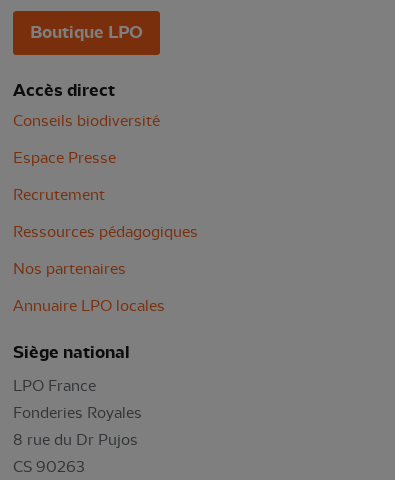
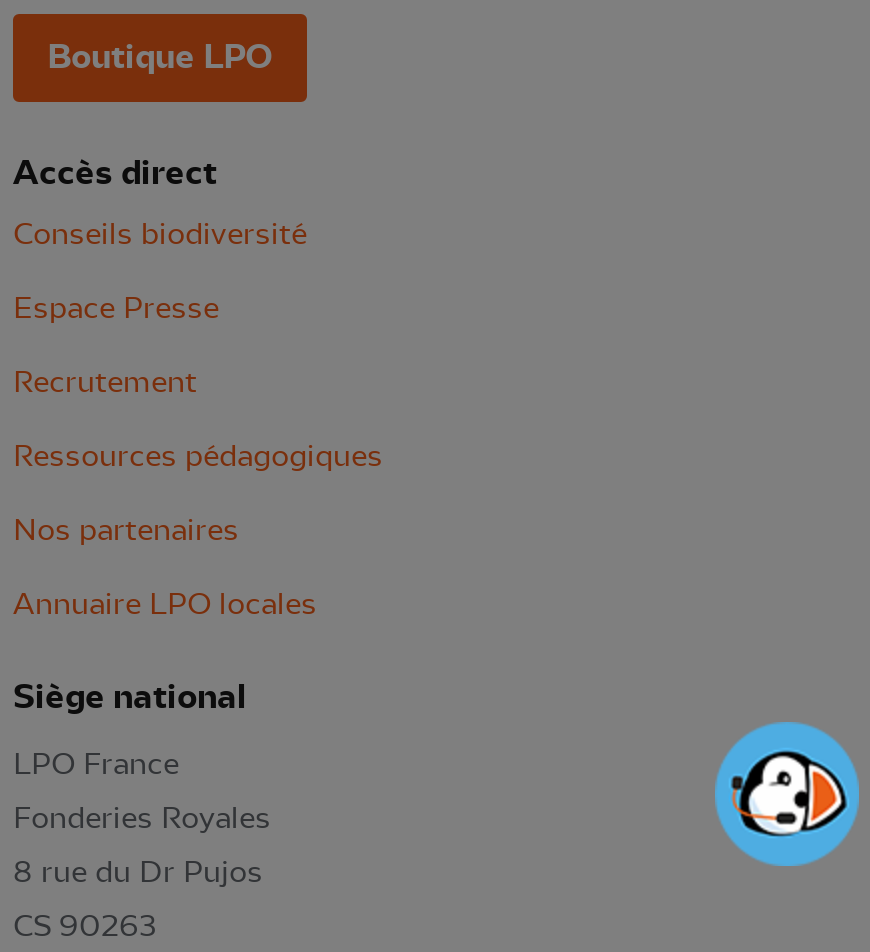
none -> [713,720,861,868] [image]

